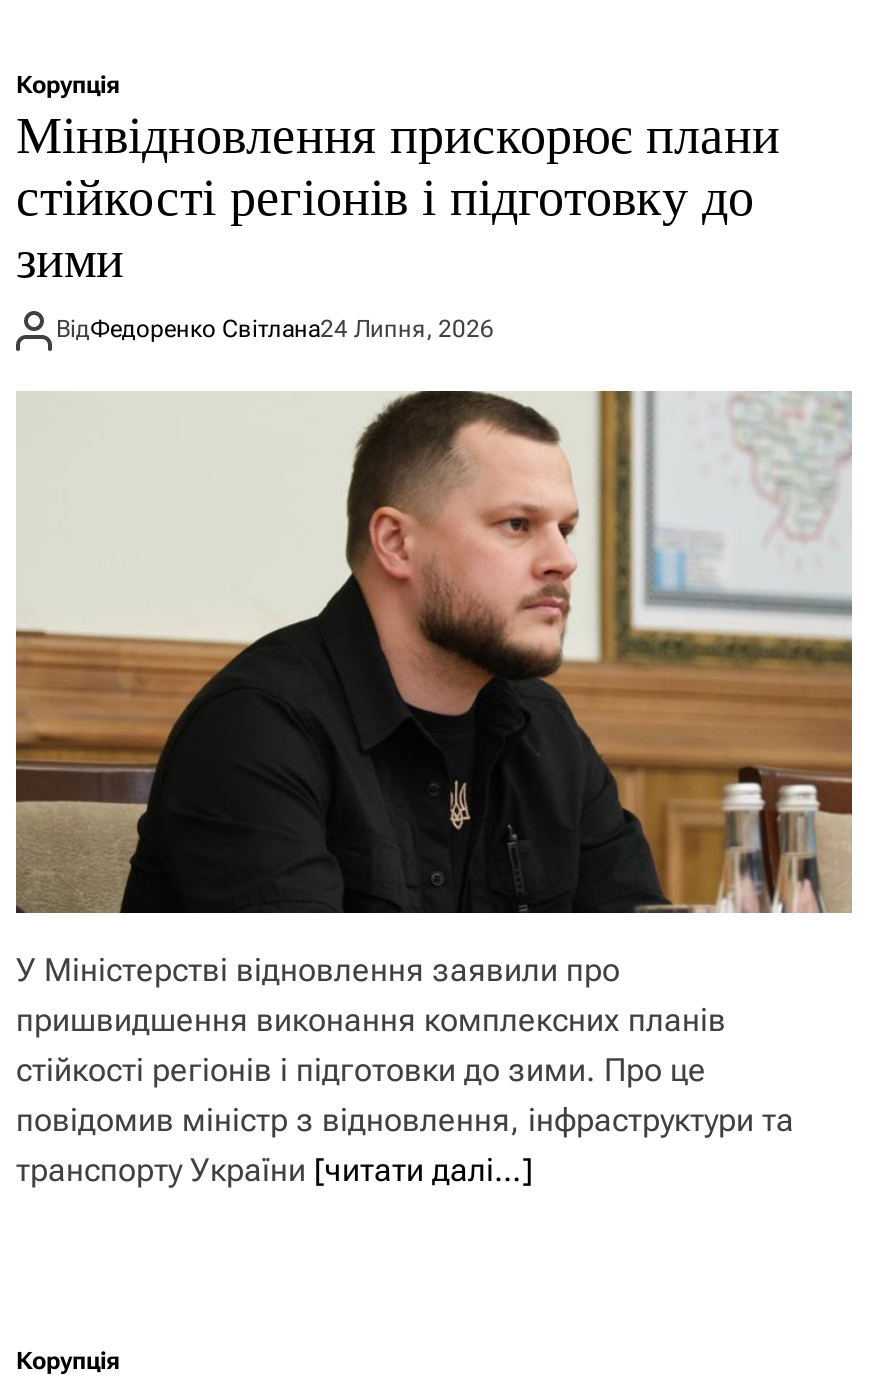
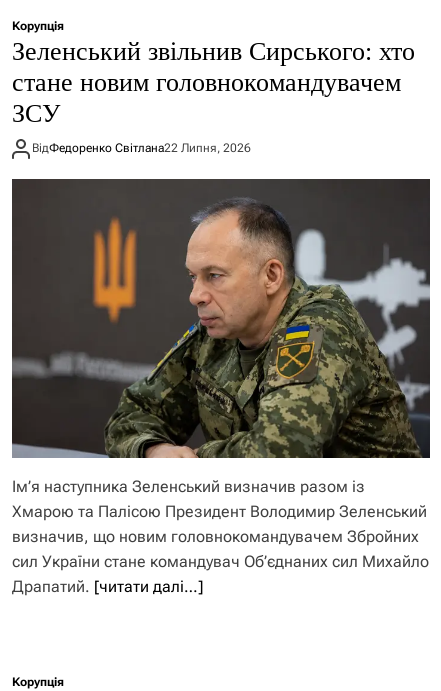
[16,106,780,288] Мінвідновлення прискорює плани | стійкості регіонів і підготовку до | зими -> [12,37,415,128] Зеленський звільнив Сирського: хто | стане новим головнокомандувачем | ЗСУ
[56,315,494,343] ВідФедоренко Світлана24 Липня, 2026 -> [32,141,251,155] ВідФедоренко Світлана22 Липня, 2026
[14,391,854,1189] [image] | У Міністерстві відновлення заявили про | пришвидшення виконання комплексних планів | стійкості регіонів і підготовки до зими. Про це | повідомив міністр з відновлення, інфраструктури та | транспорту України [читати далі…] -> [11,178,431,596] [image] | Ім’я наступника Зеленський визначив разом із | Хмарою та Палісою Президент Володимир Зеленський | визначив, що новим головнокомандувачем Збройних | сил України стане командувач Об’єднаних сил Михайло | Драпатий. [читати далі…]

